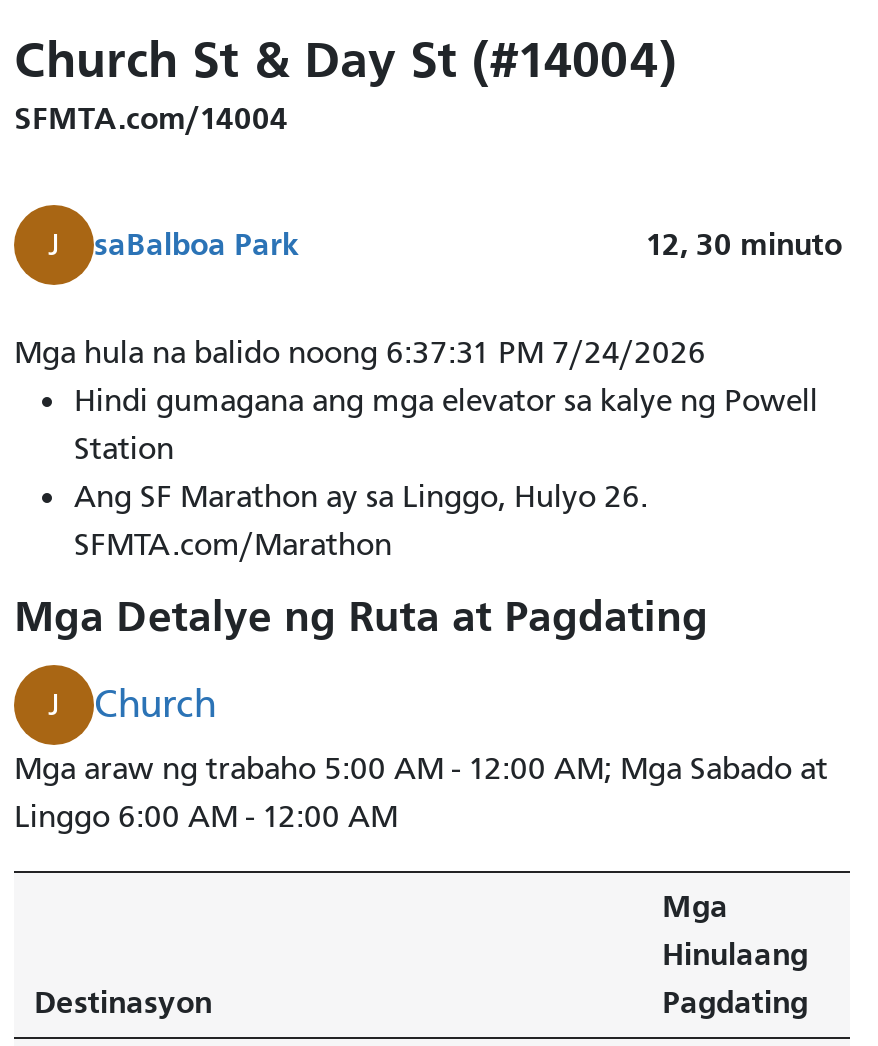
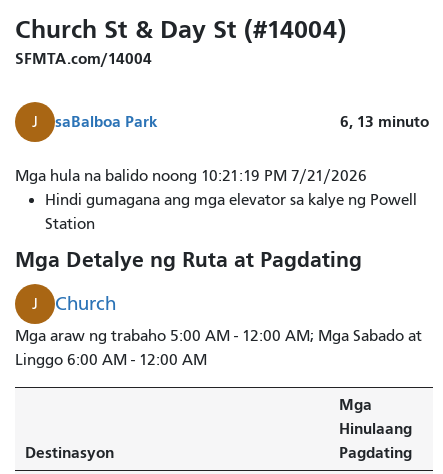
[646,225,850,263] 12, 30 minuto -> [340,112,433,131] 6, 13 minuto
[14,334,706,370] Mga hula na balido noong 6:37:31 PM 7/24/2026 -> [15,167,367,185] Mga hula na balido noong 10:21:19 PM 7/21/2026
[74,478,648,562] Ang SF Marathon ay sa Linggo, Hulyo 26. | SFMTA.com/Marathon -> none

